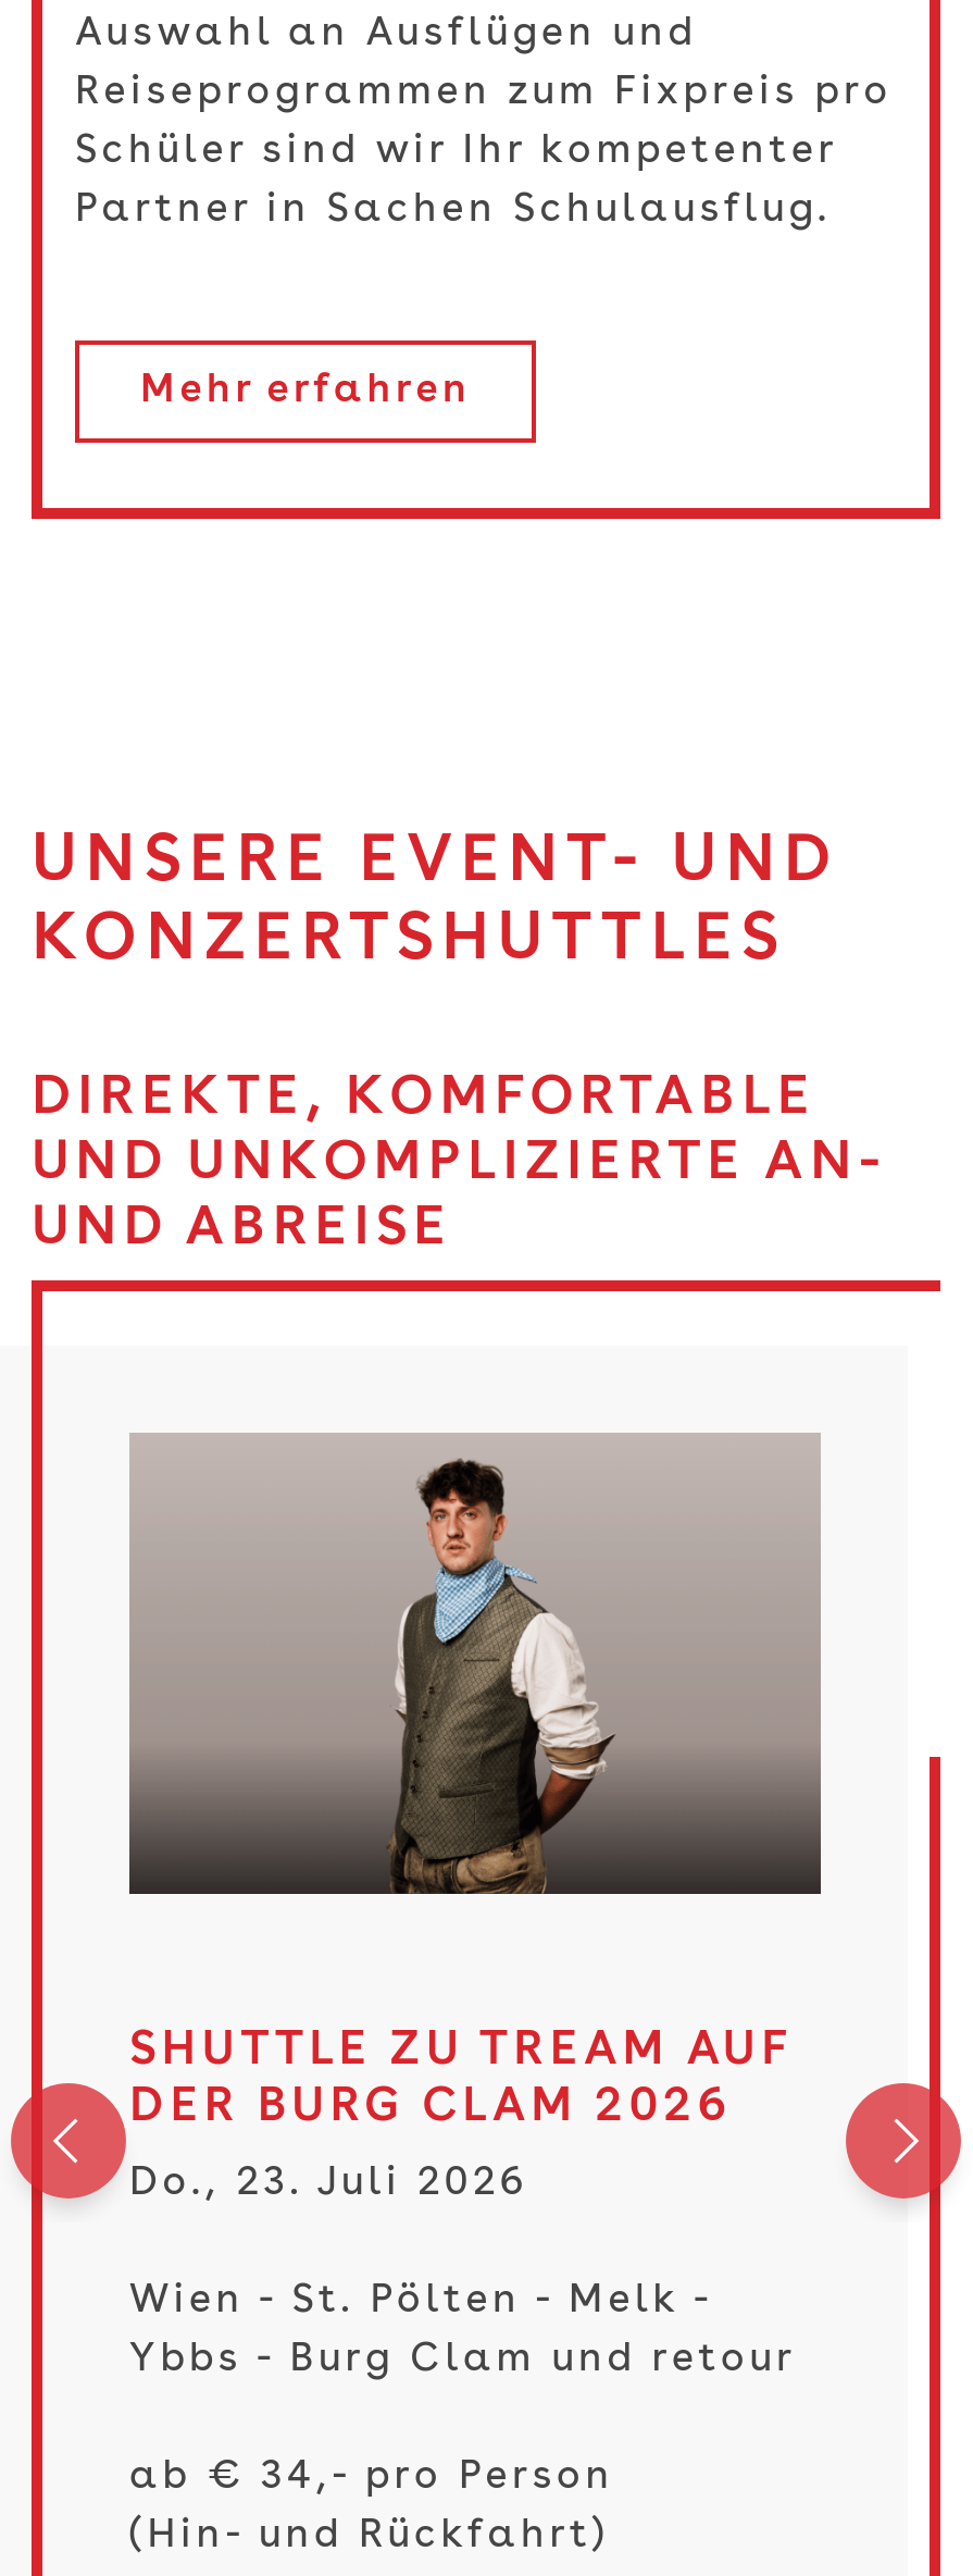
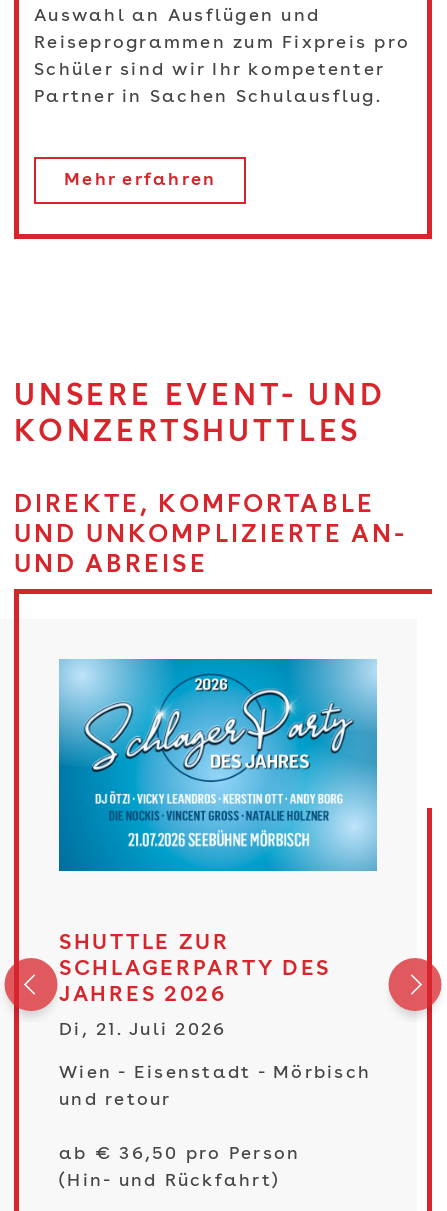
[127,1433,823,1896] [image] -> [58,658,378,872] [image]
[129,2028,793,2130] SHUTTLE ZU TREAM AUF | DER BURG CLAM 2026 -> [59,933,331,1006] SHUTTLE ZUR | SCHLAGERPARTY DES | JAHRES 2026
[129,2163,528,2202] Do., 23. Juli 2026 -> [59,1021,226,1039] Di, 21. Juli 2026
[129,2280,711,2319] Wien - St. Pölten - Melk - -> [59,1064,371,1082] Wien - Eisenstadt - Mörbisch
[129,2339,796,2378] Ybbs - Burg Clam und retour -> [59,1091,171,1109] und retour
[129,2457,614,2496] ab € 34,- pro Person -> [59,1145,300,1163] ab € 36,50 pro Person

